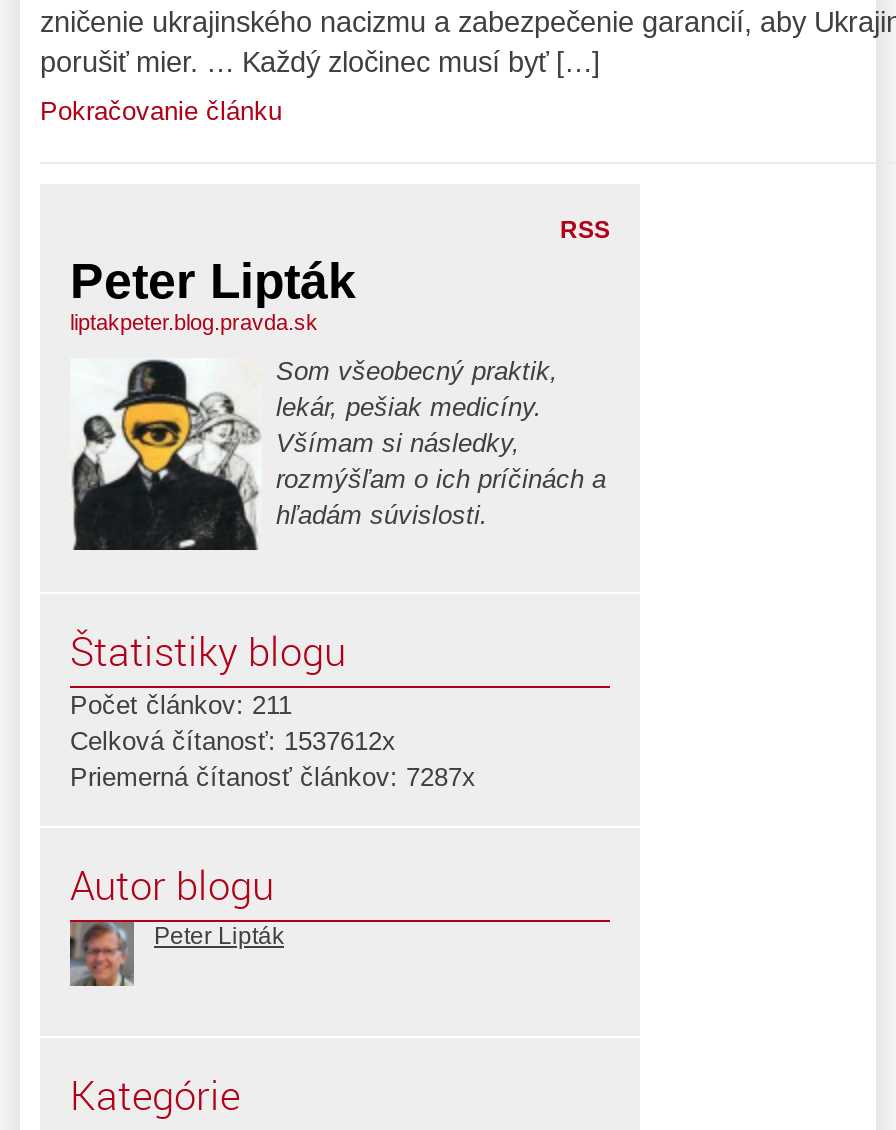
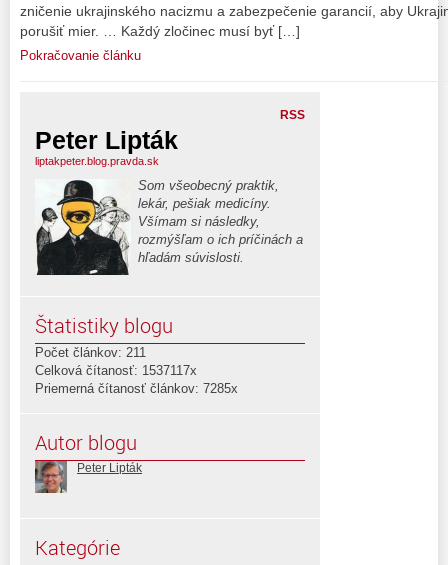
[70,726,396,756] Celková čítanosť: 1537612x -> [35,363,197,378] Celková čítanosť: 1537117x
[70,762,476,792] Priemerná čítanosť článkov: 7287x -> [35,381,238,396] Priemerná čítanosť článkov: 7285x

